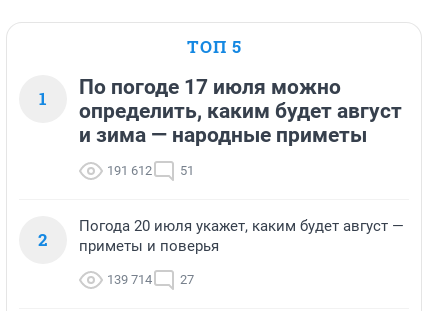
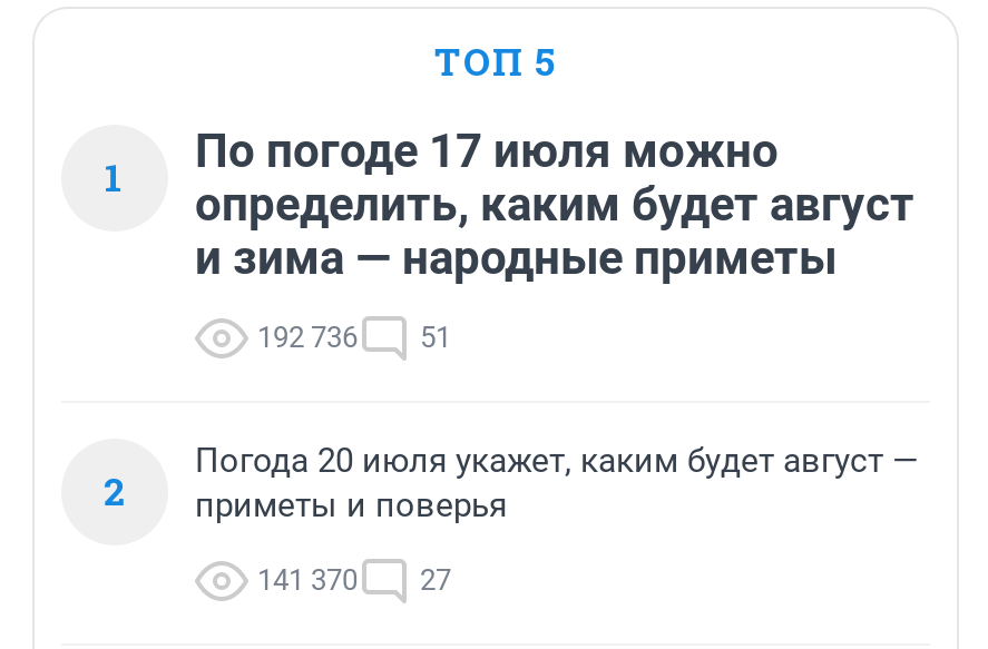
[107,163,194,178] 191 612 51 -> [257,321,451,354] 192 736 51
[107,272,194,287] 139 714 27 -> [257,564,451,597] 141 370 27

